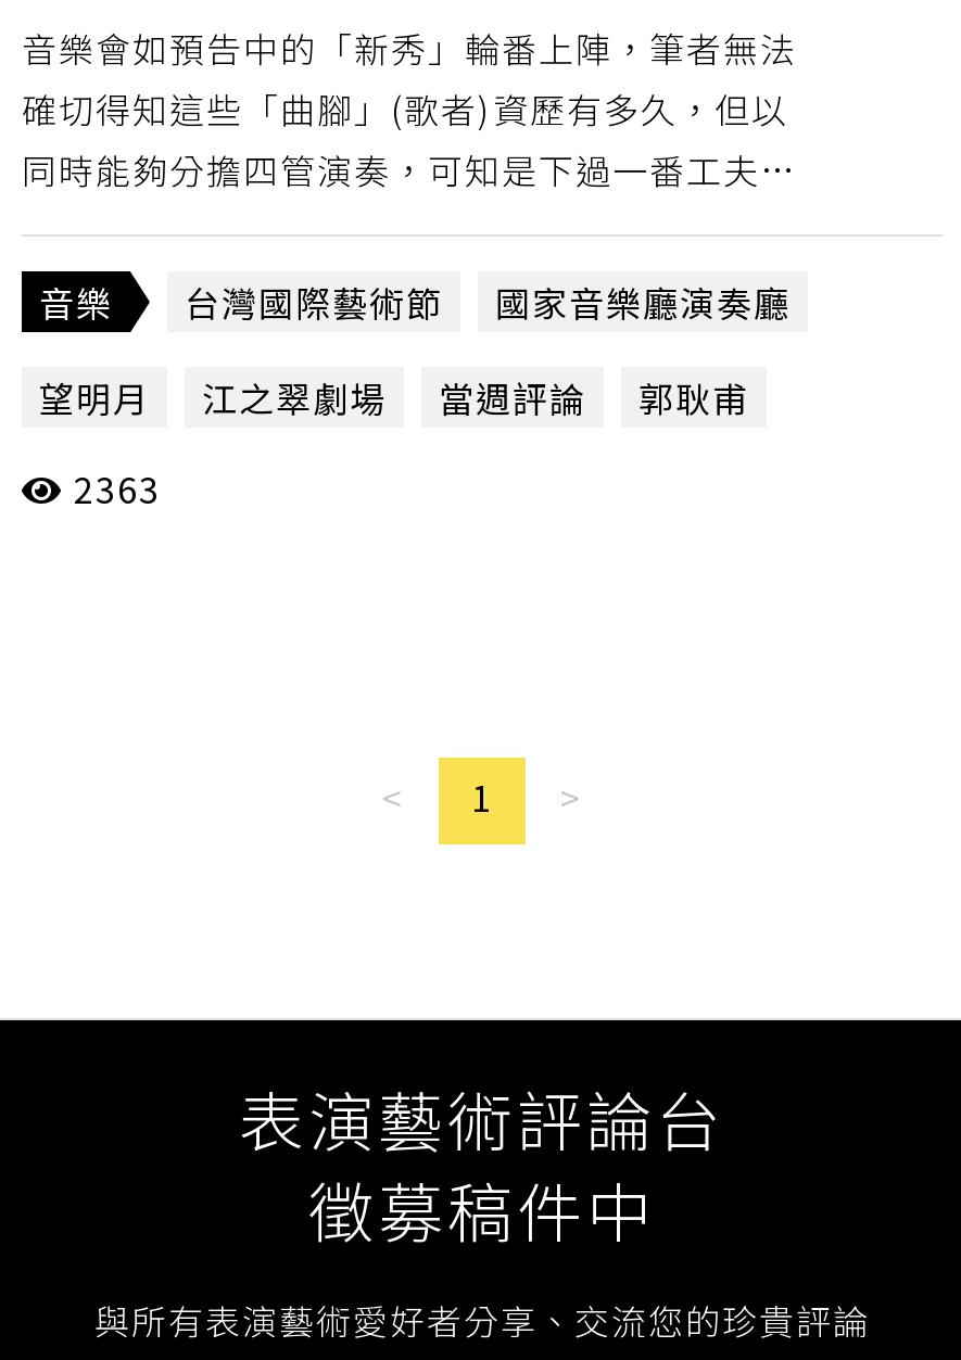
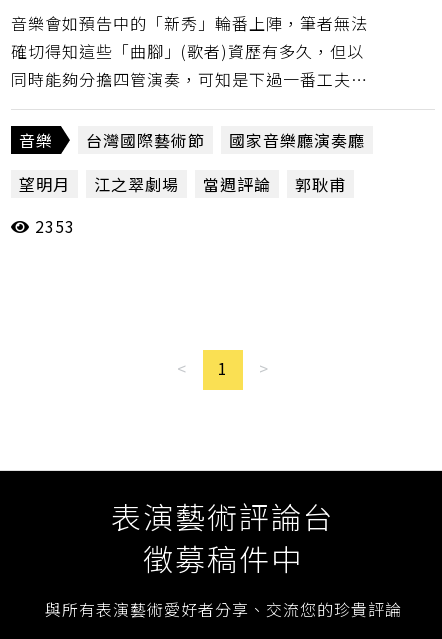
[74,463,161,515] 2363 -> [35,214,75,238] 2353

